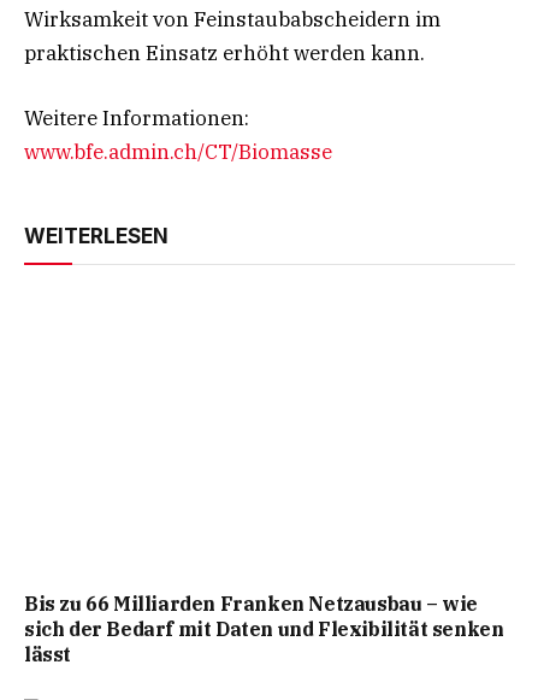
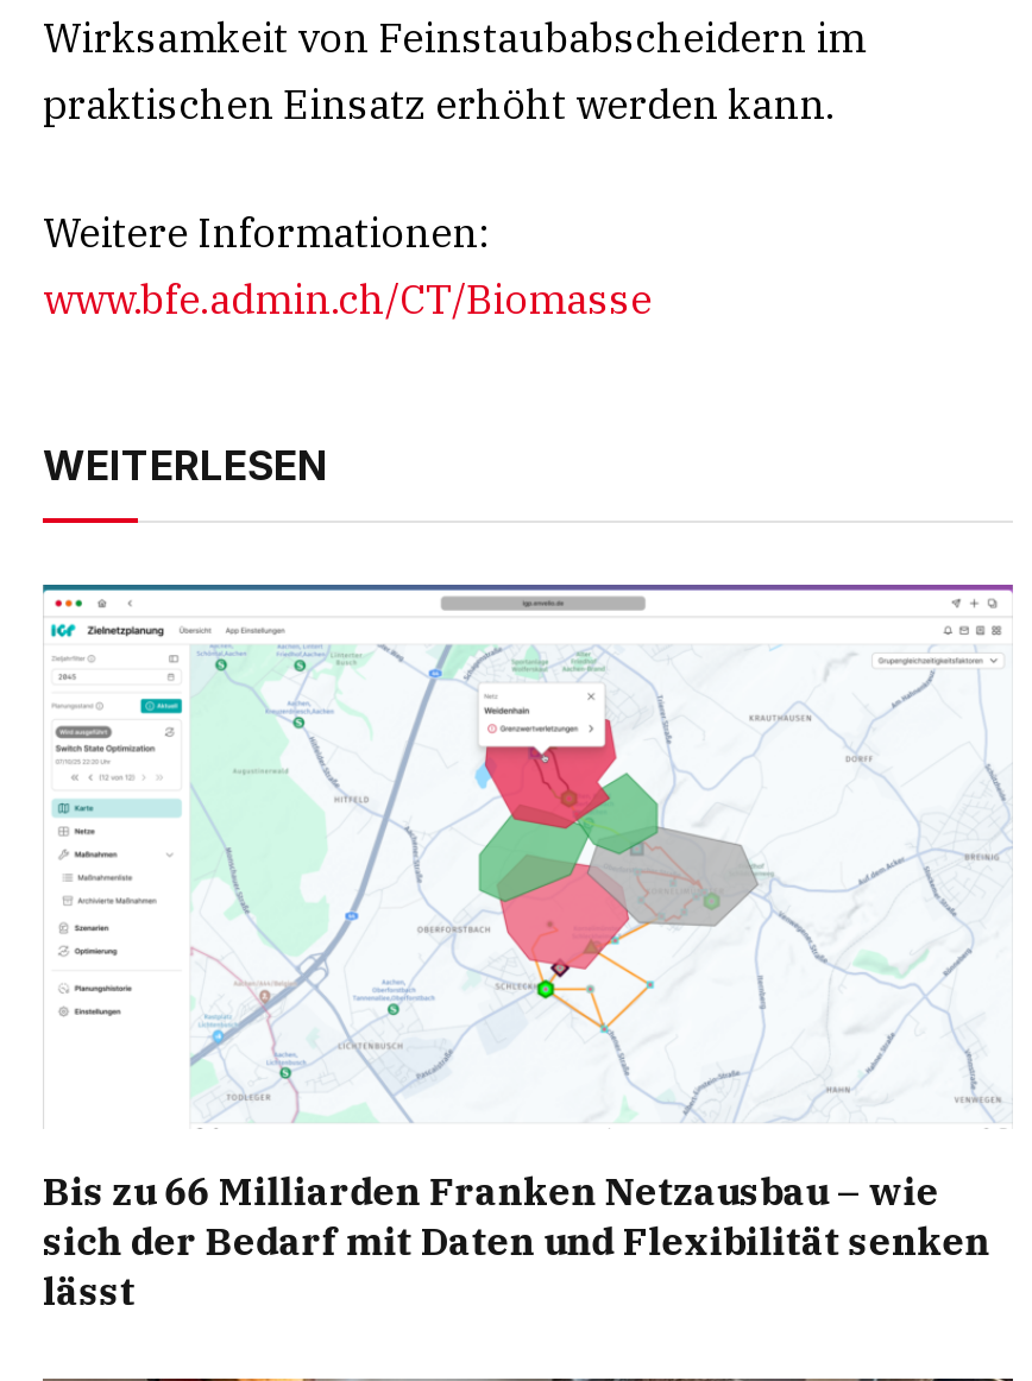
none -> [40,582,1015,1124] [image]

